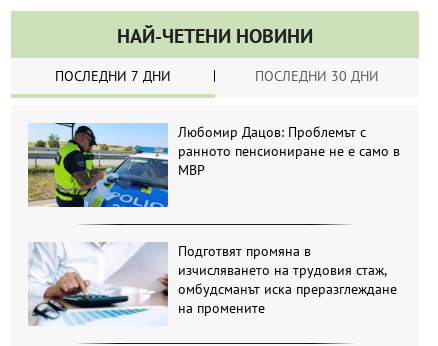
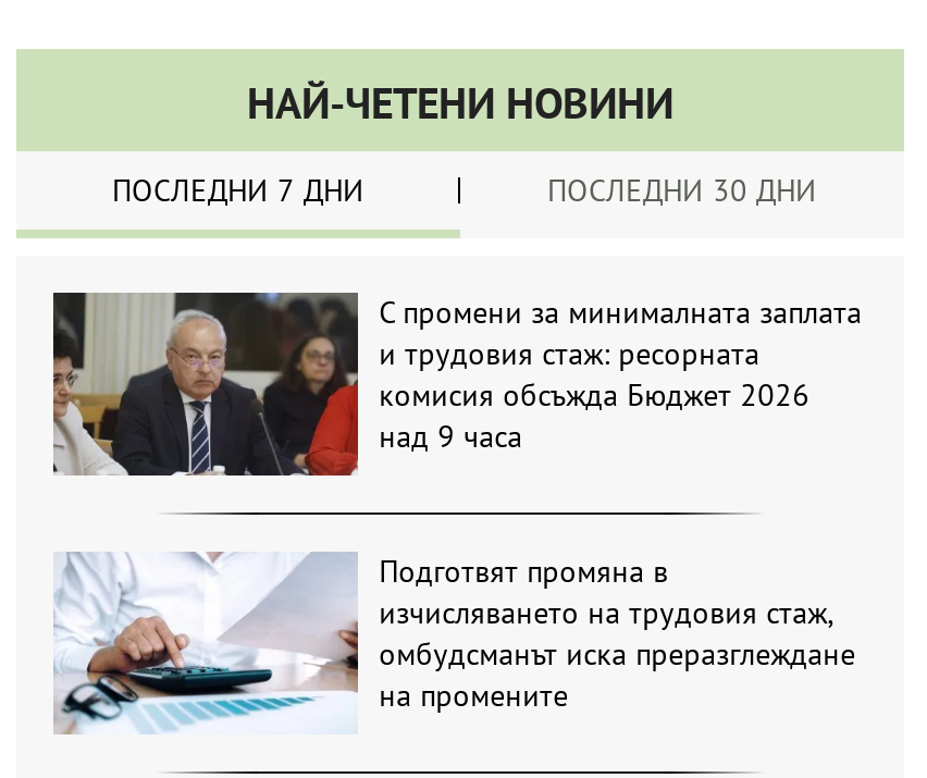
[28,122,400,208] [image] | Любомир Дацов: Проблемът с | ранното пенсиониране не е само в | МВР -> [51,291,862,478] [image] | С промени за минималната заплата | и трудовия стаж: ресорната | комисия обсъжда Бюджет 2026 | над 9 часа

